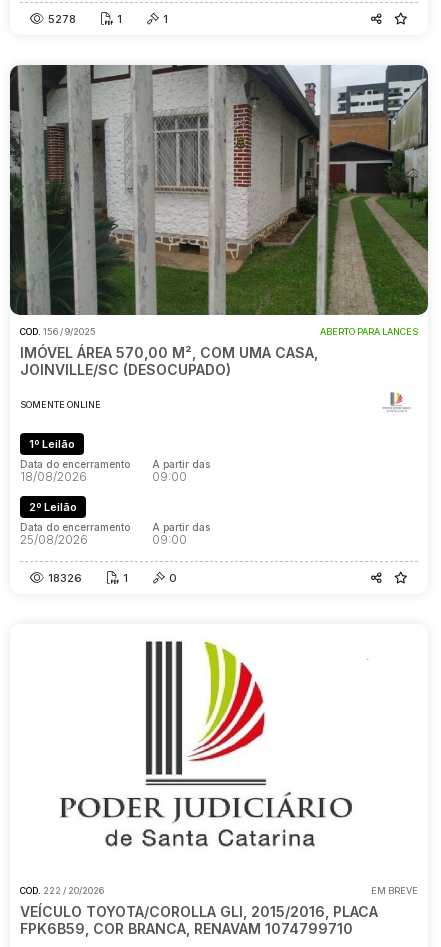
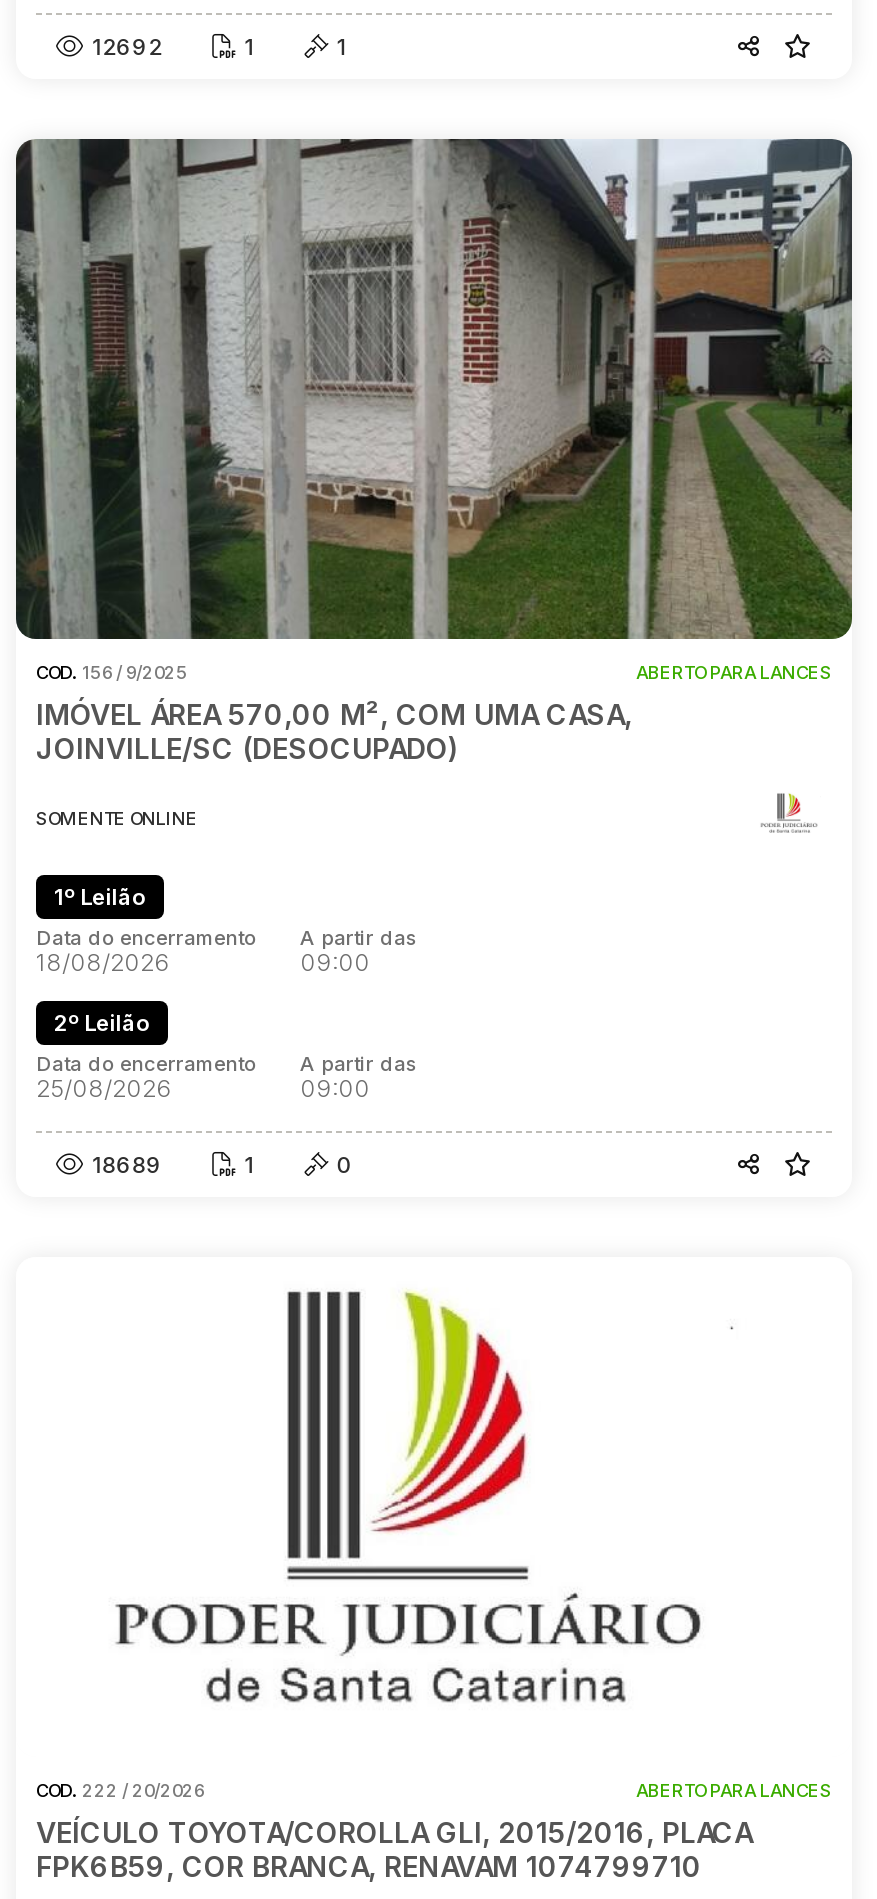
[48,12,76,26] 5278 -> [92,33,162,61] 12692
[48,571,82,585] 18326 -> [92,1151,162,1179] 18689
[371,885,418,896] EM BREVE -> [636,1780,832,1802] ABERTO PARA LANCES

